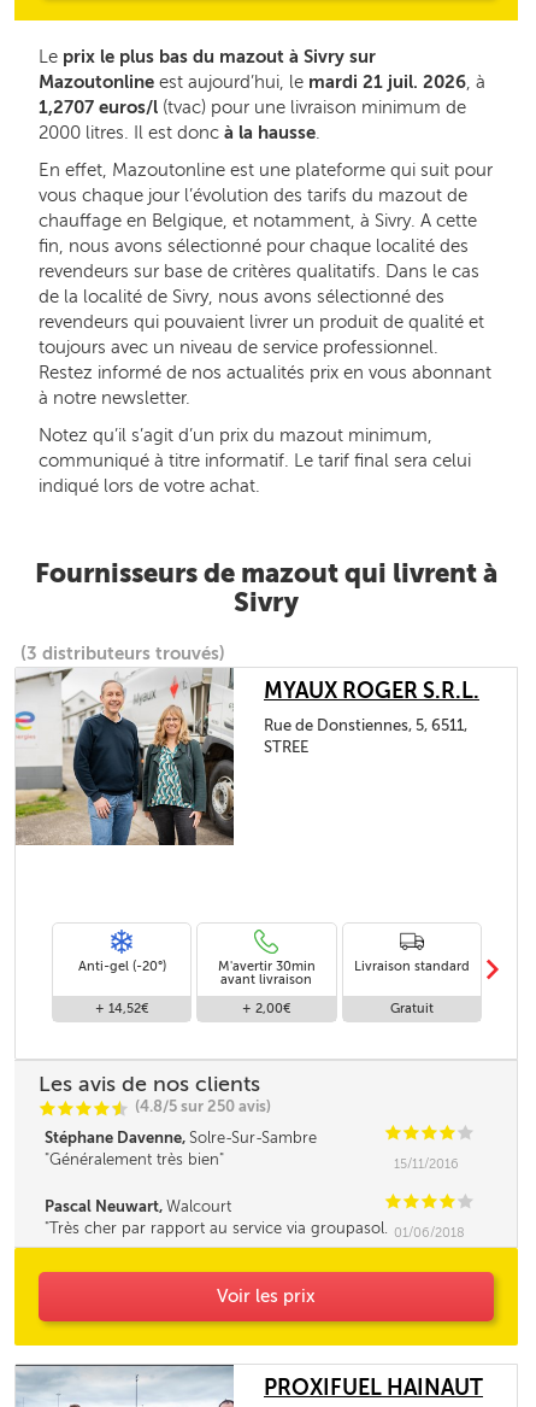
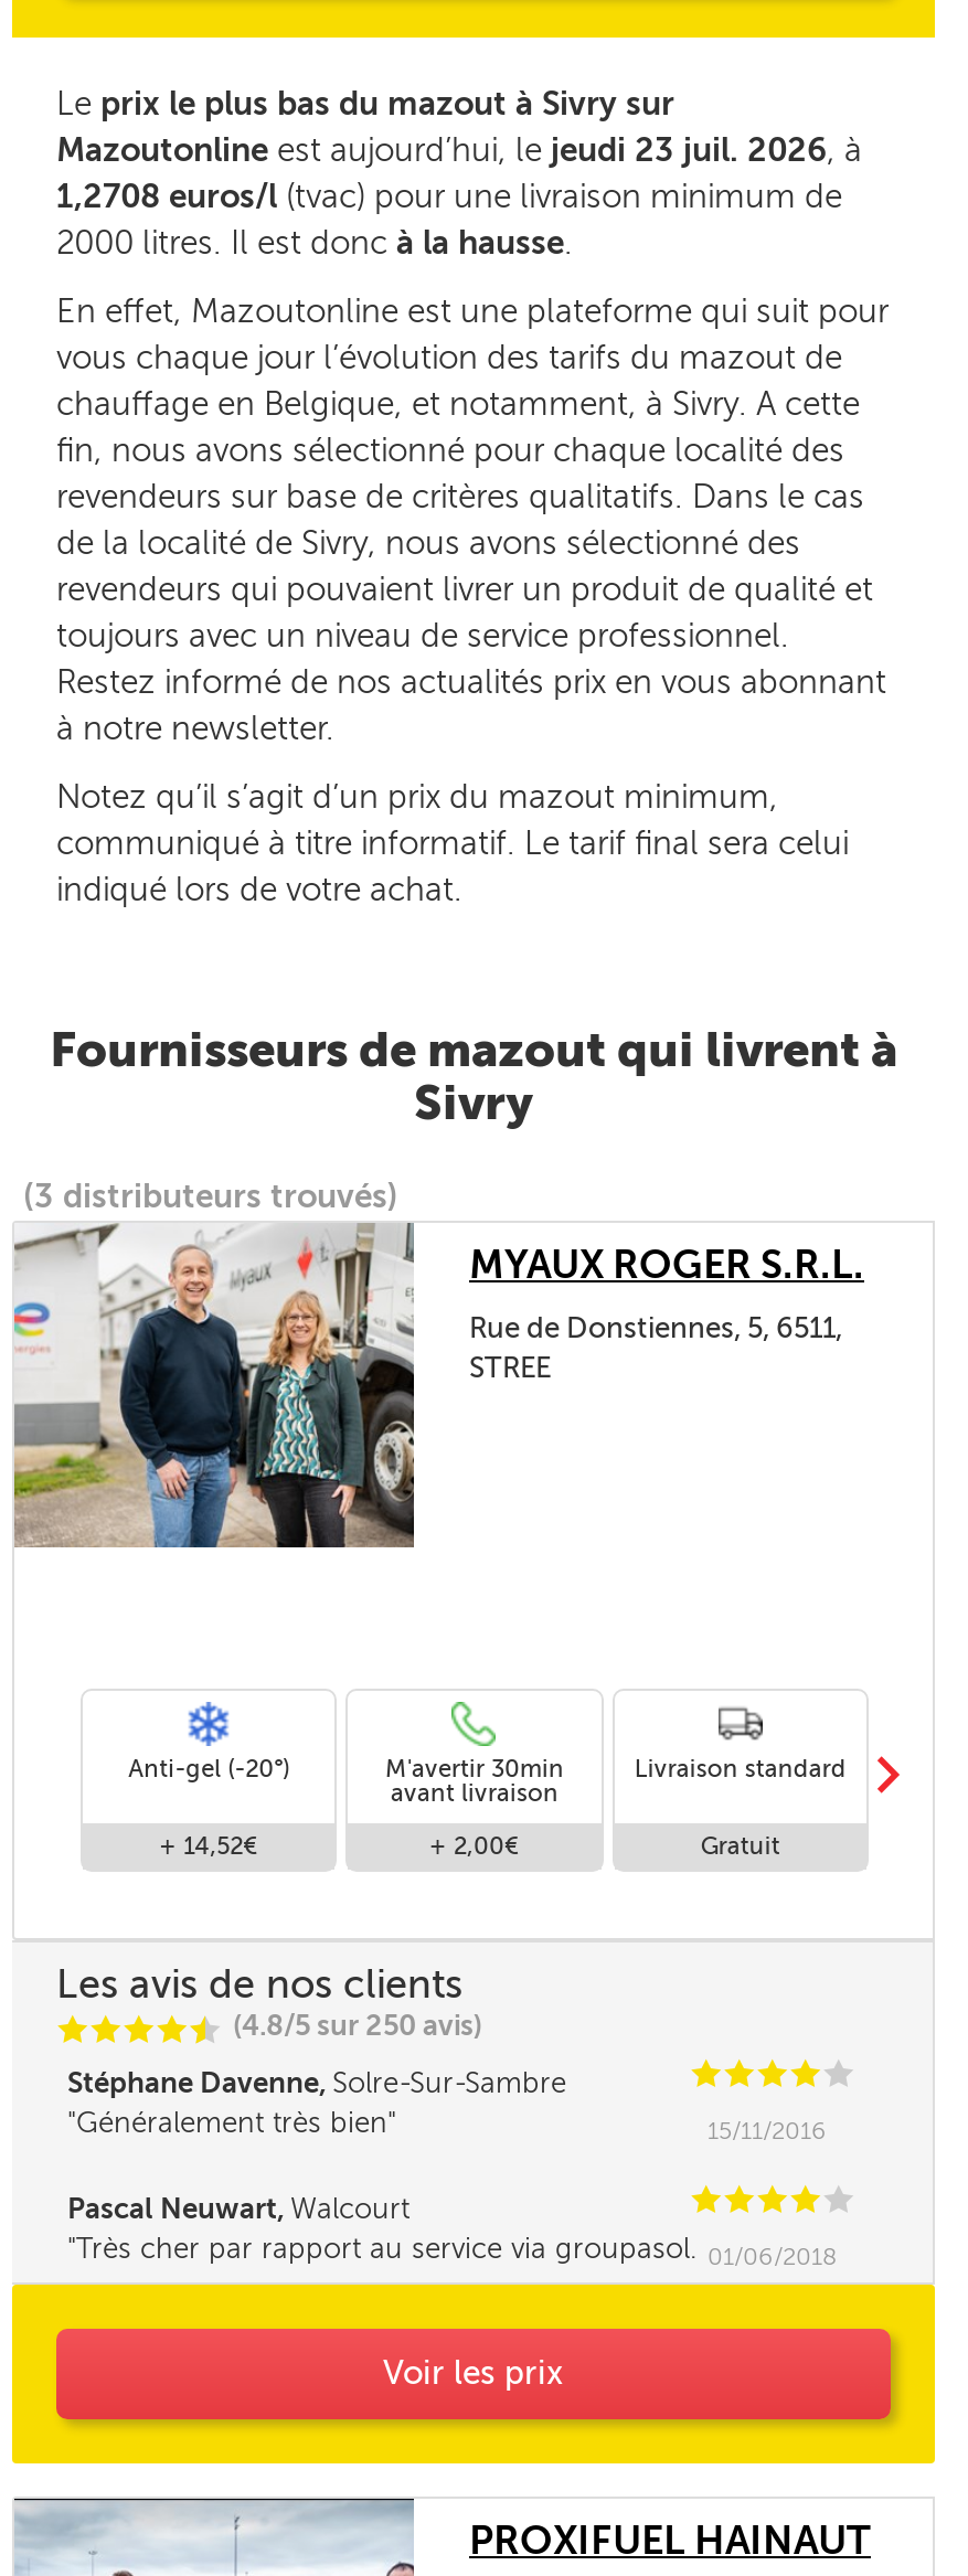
[39,71,485,93] Mazoutonline est aujourd’hui, le mardi 21 juil. 2026, à -> [56,130,862,170] Mazoutonline est aujourd’hui, le jeudi 23 juil. 2026, à
[39,96,466,118] 1,2707 euros/l (tvac) pour une livraison minimum de -> [56,177,842,216] 1,2708 euros/l (tvac) pour une livraison minimum de

